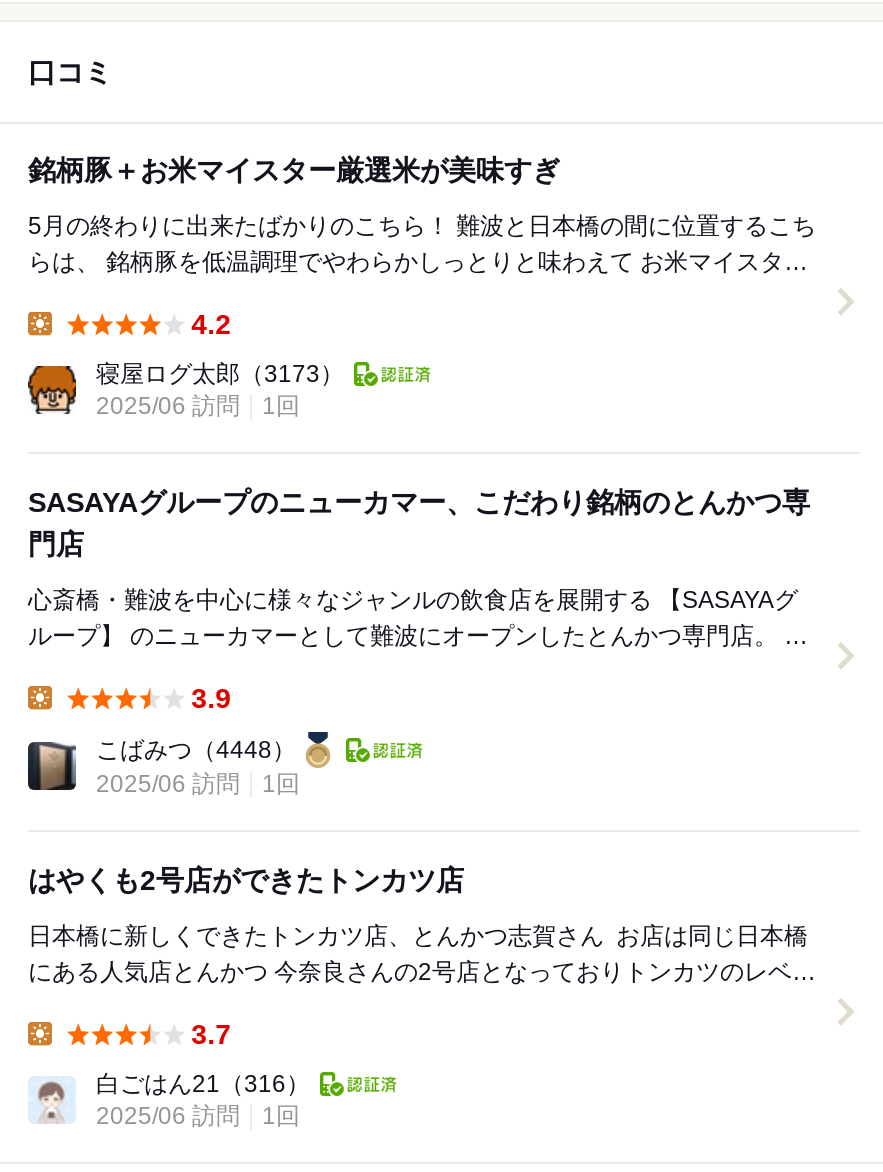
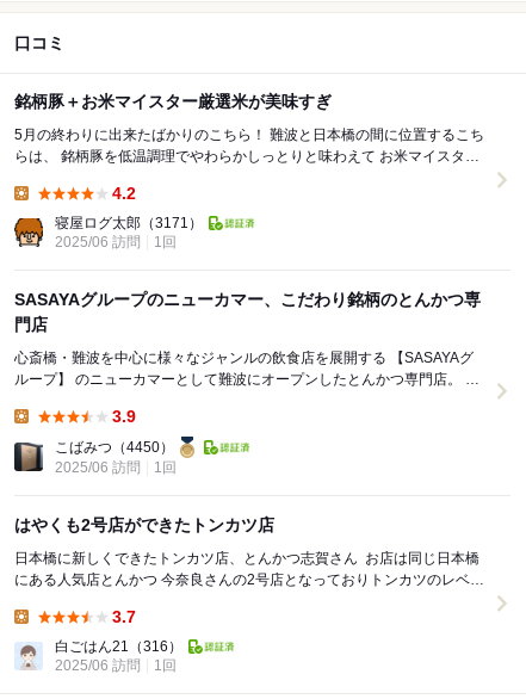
[96,360,344,388] 寝屋ログ太郎（3173） -> [55,215,203,232] 寝屋ログ太郎（3171）
[96,736,296,764] こばみつ（4448） -> [55,439,174,456] こばみつ（4450）

